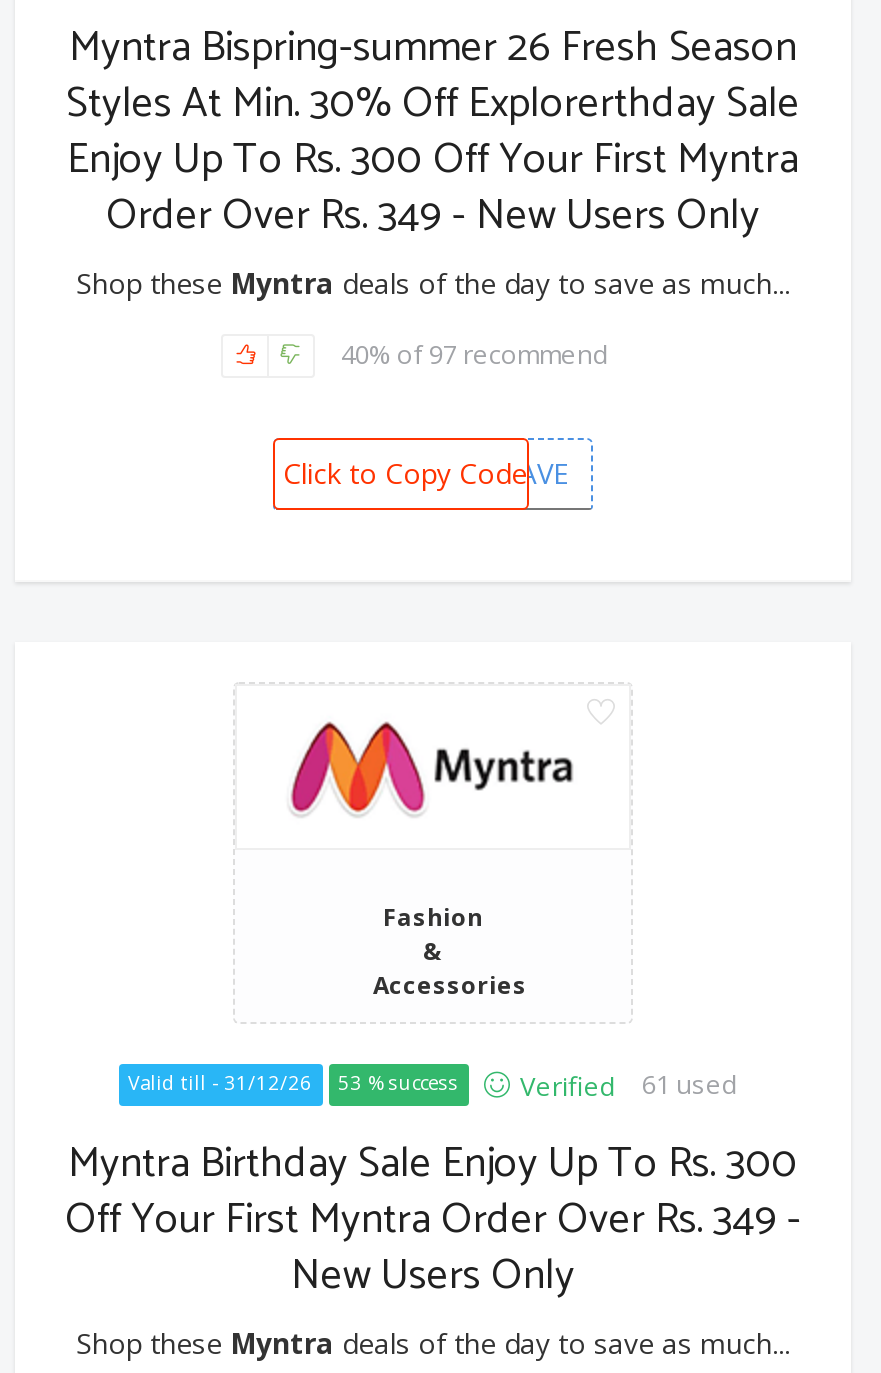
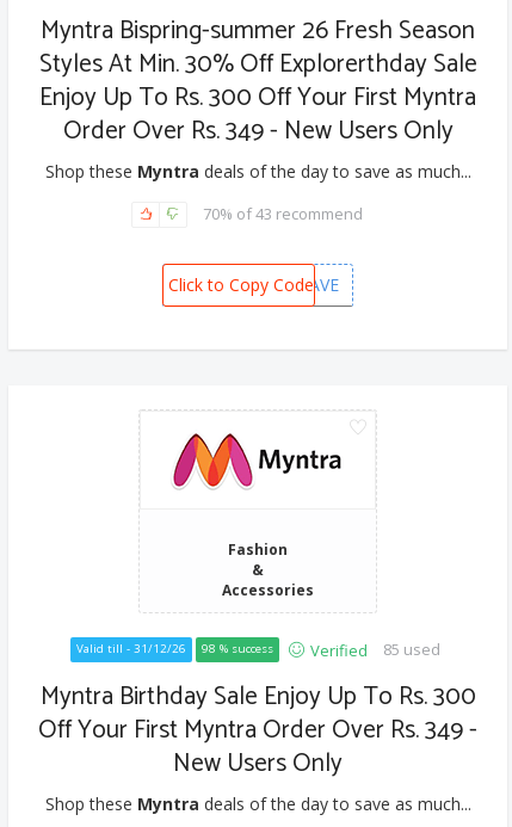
[341,337,609,373] 40% of 97 recommend -> [203,203,363,225] 70% of 43 recommend
[128,1070,458,1096] Valid till - 31/12/26 53 % success -> [76,641,273,656] Valid till - 31/12/26 98 % success
[520,1066,738,1104] Verified 61 used -> [310,638,440,661] Verified 85 used

